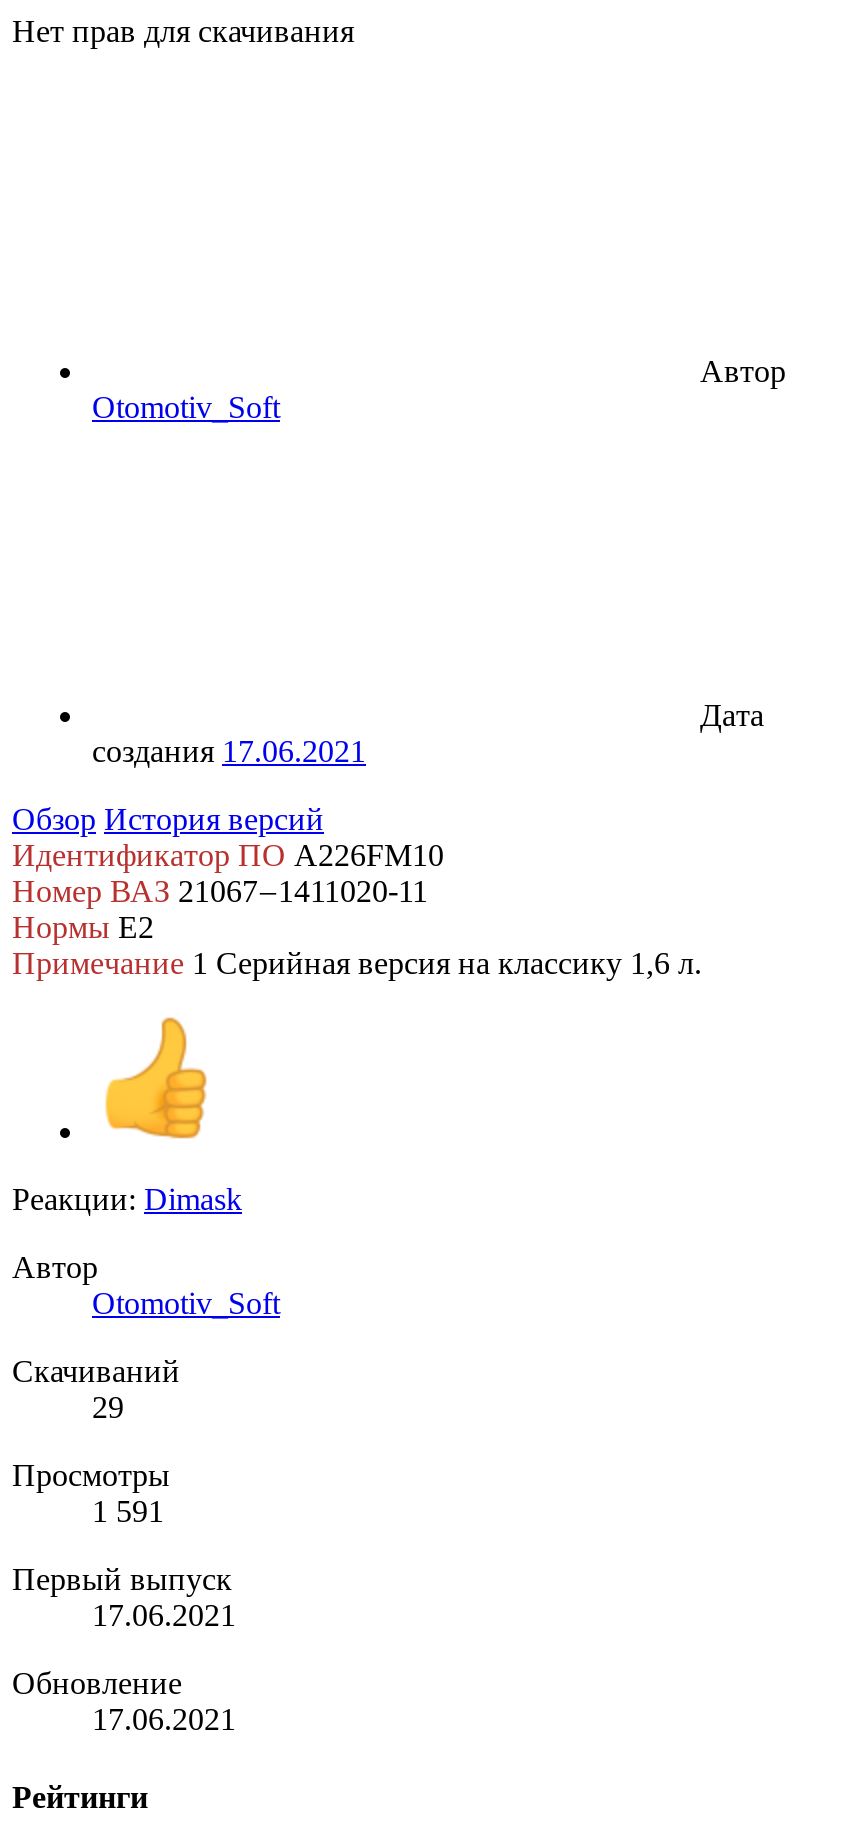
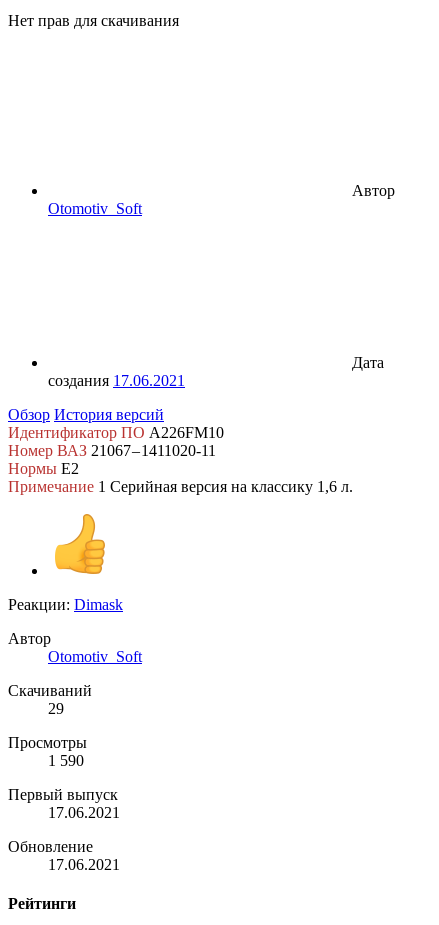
[92,1494,164,1528] 1 591 -> [48,752,84,769] 1 590

